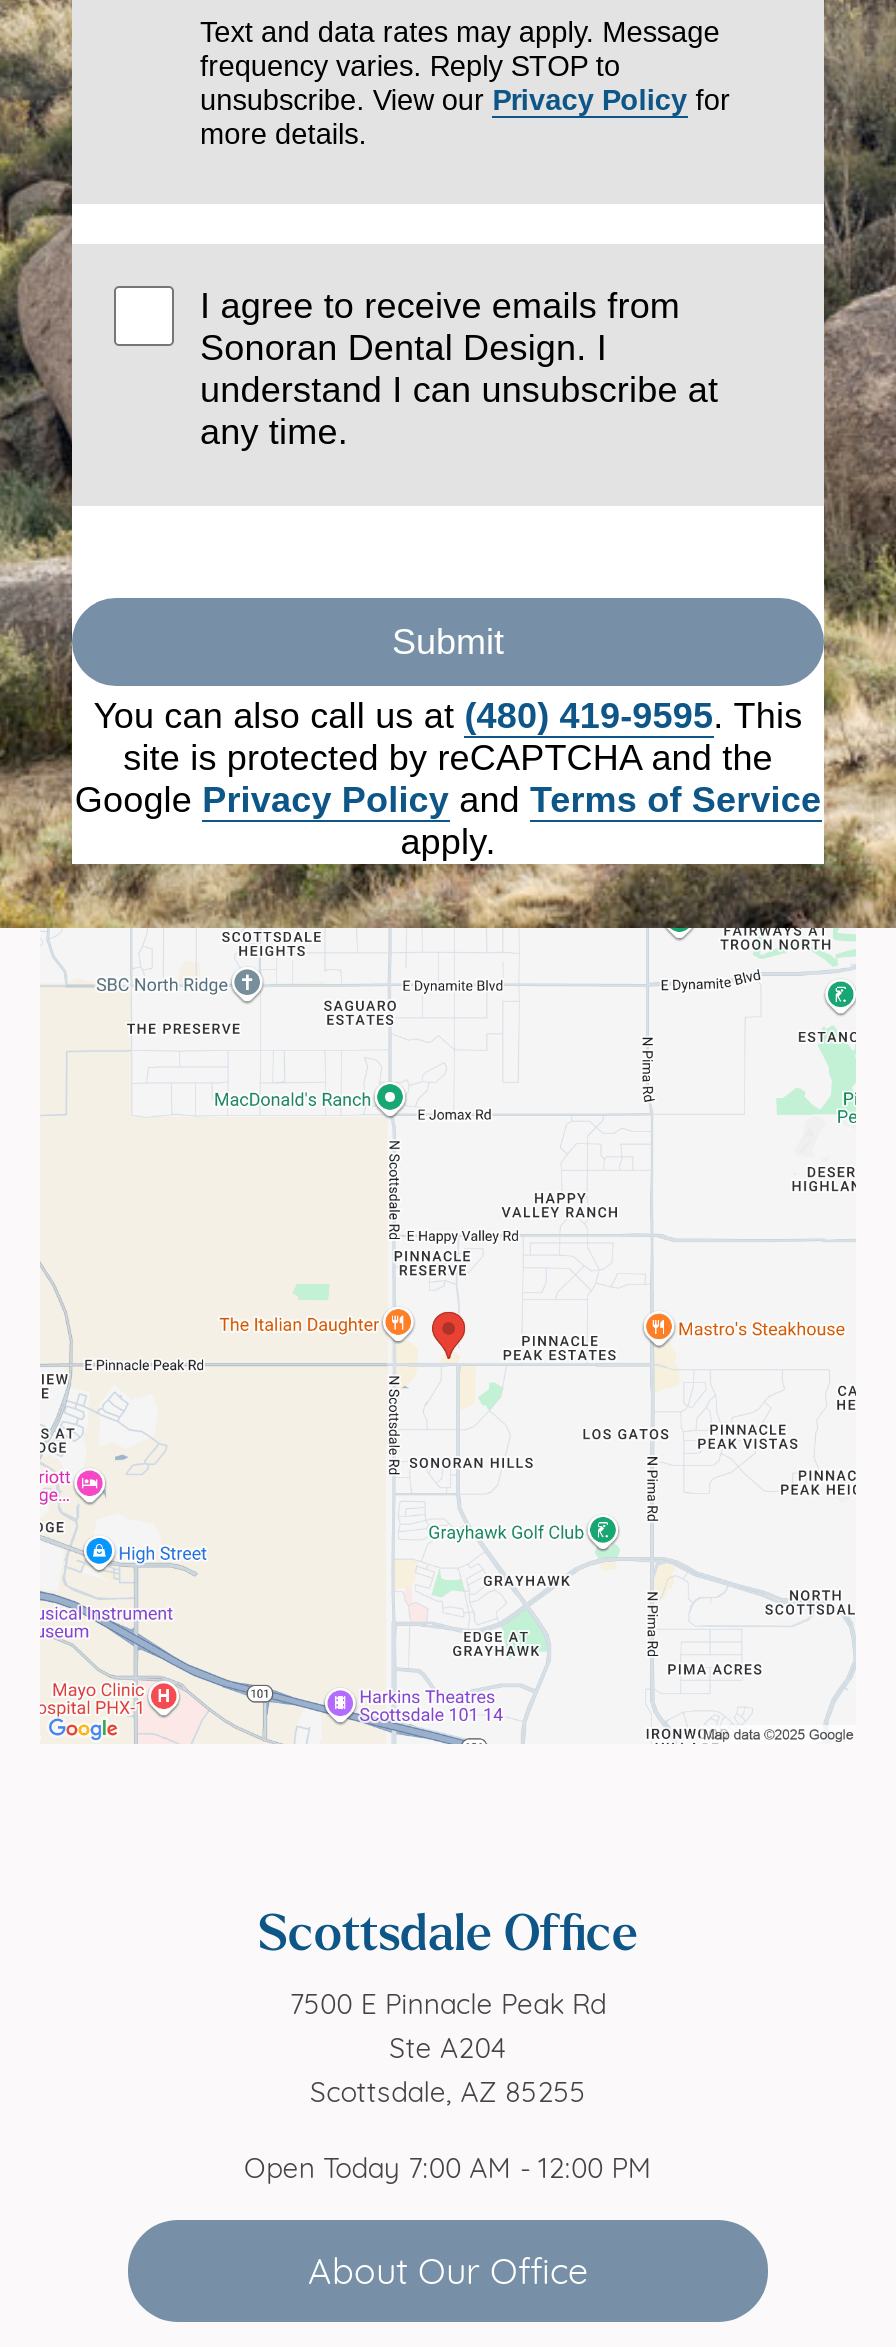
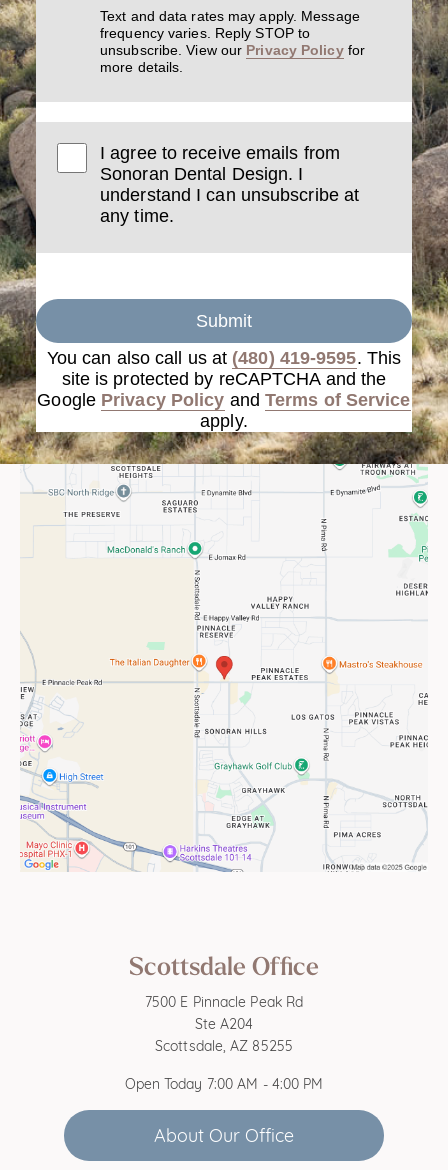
[244,2145,652,2183] Open Today 7:00 AM - 12:00 PM -> [125,1073,323,1092] Open Today 7:00 AM - 4:00 PM

